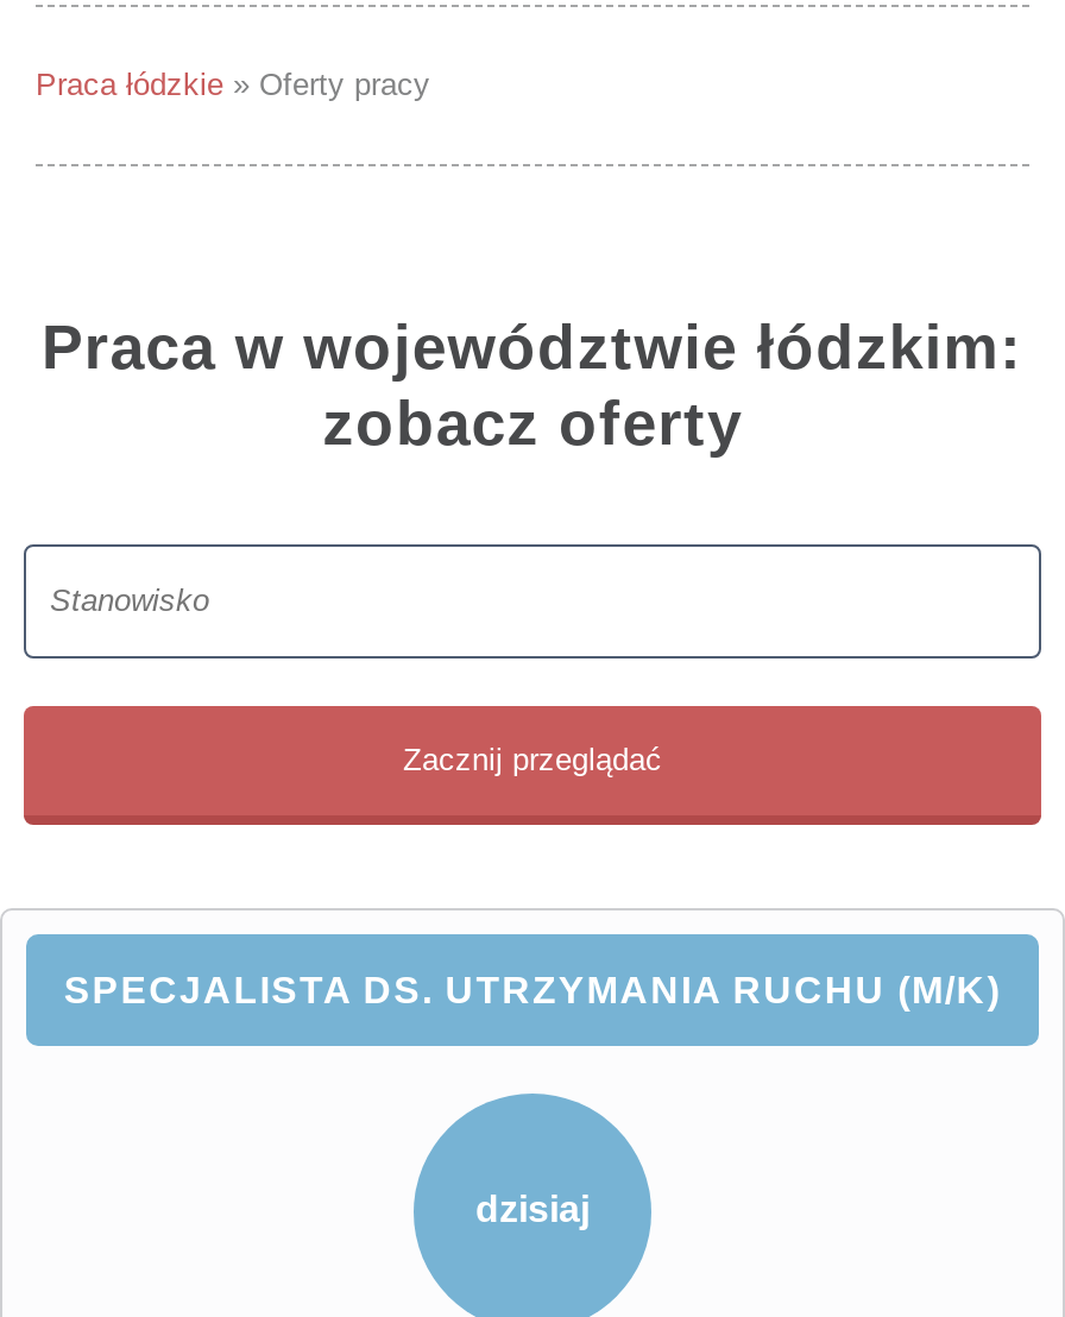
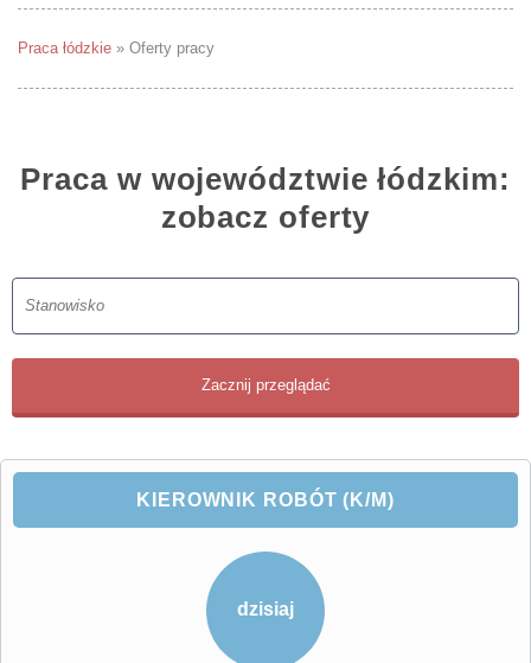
[64,970,1001,1010] SPECJALISTA DS. UTRZYMANIA RUCHU (M/K) -> [136,490,395,510] KIEROWNIK ROBÓT (K/M)

